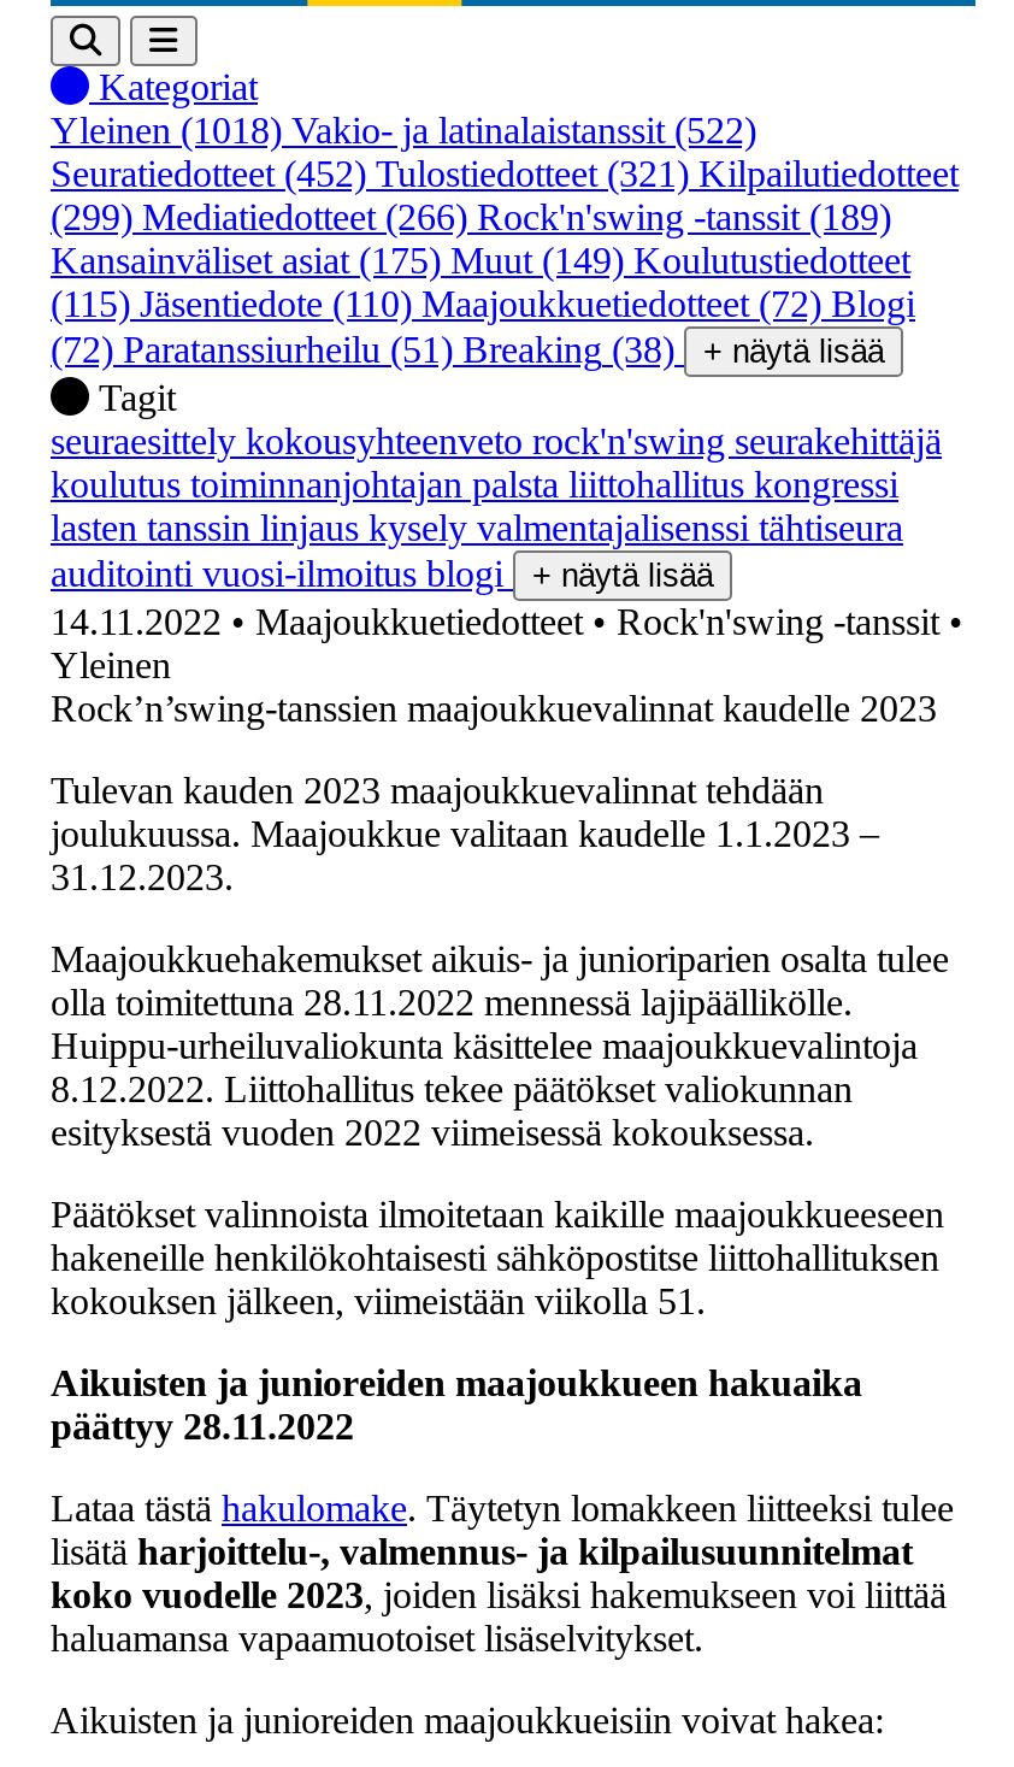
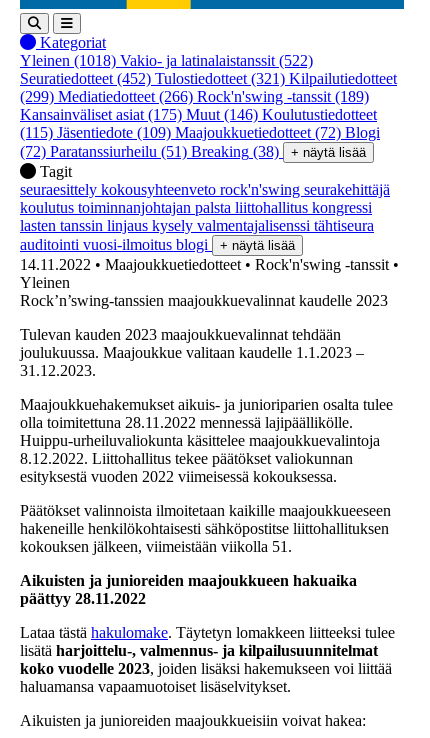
[51,240,910,281] Kansainväliset asiat (175) Muut (149) Koulutustiedotteet -> [20,106,377,123] Kansainväliset asiat (175) Muut (146) Koulutustiedotteet
[51,283,915,324] (115) Jäsentiedote (110) Maajoukkuetiedotteet (72) Blogi -> [20,124,380,141] (115) Jäsentiedote (109) Maajoukkuetiedotteet (72) Blogi

